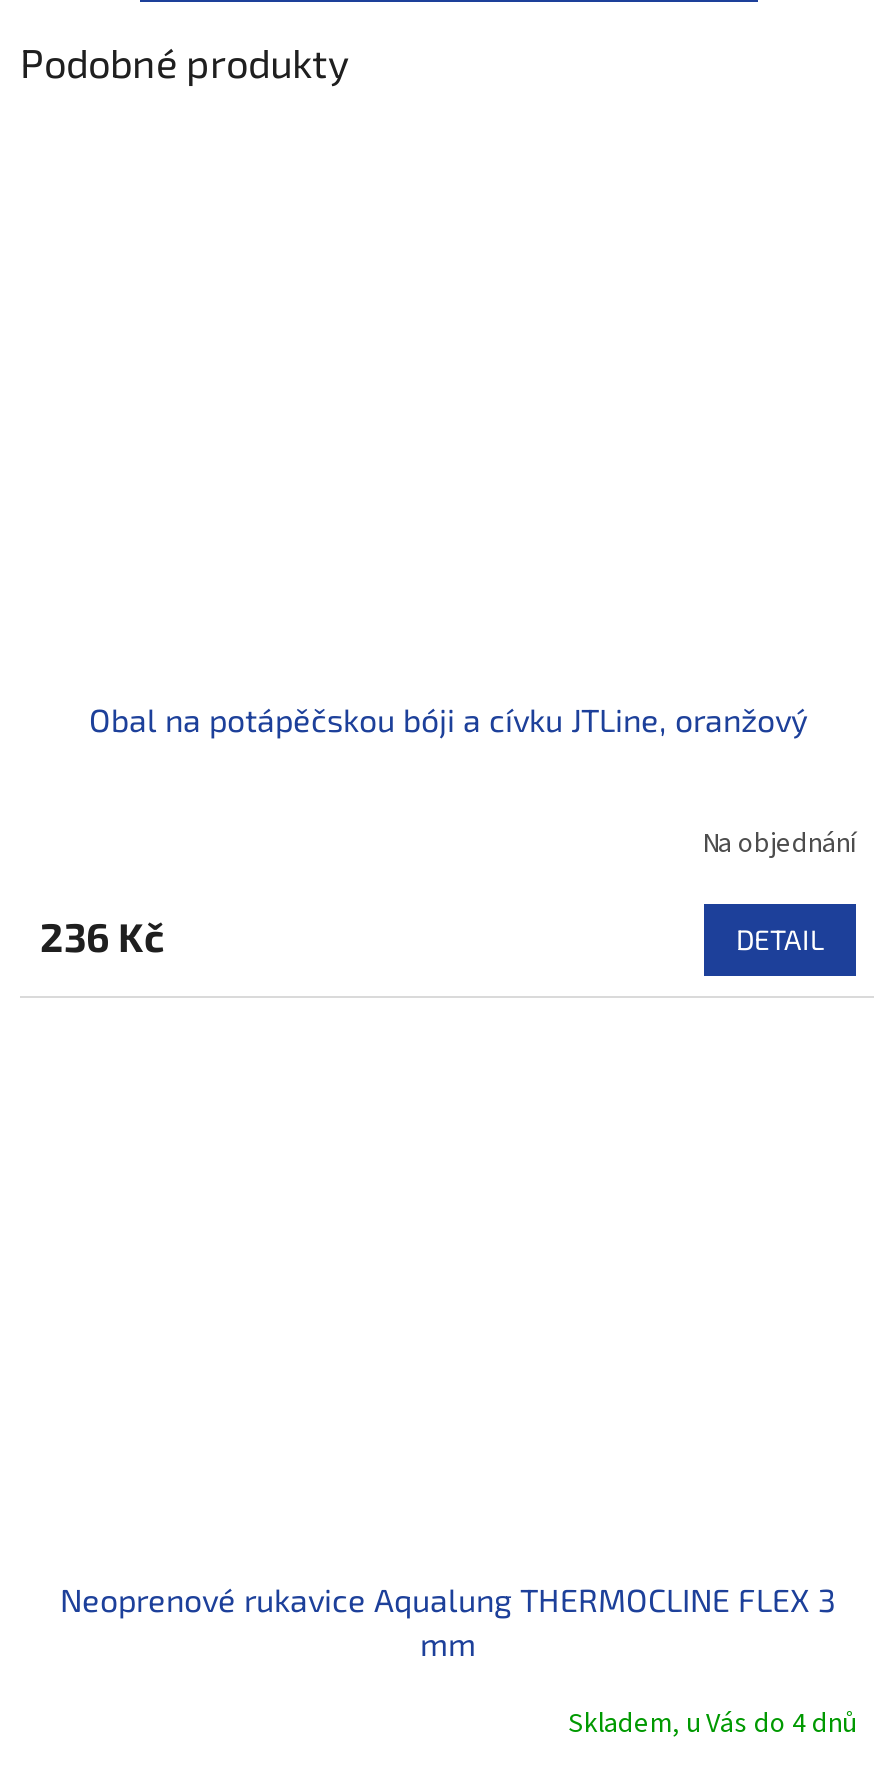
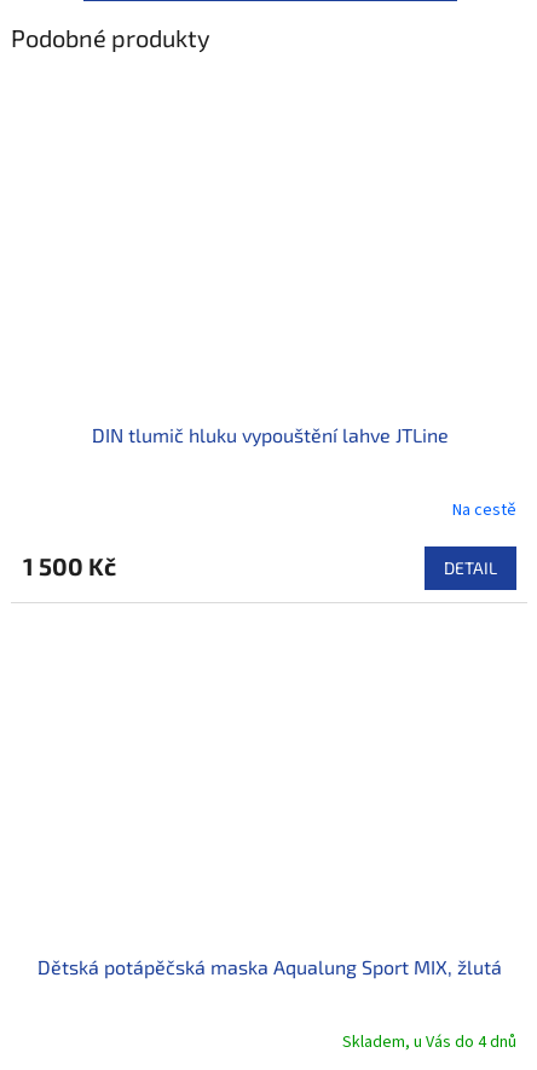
[89,700,807,738] Obal na potápěčskou bóji a cívku JTLine, oranžový -> [91,423,448,446] DIN tlumič hluku vypouštění lahve JTLine
[702,825,856,865] Na objednání -> [452,499,516,523] Na cestě
[40,912,164,960] 236 Kč -> [23,551,116,580] 1 500 Kč
[60,1580,836,1662] Neoprenové rukavice Aqualung THERMOCLINE FLEX 3 | mm -> [37,955,502,978] Dětská potápěčská maska Aqualung Sport MIX, žlutá

